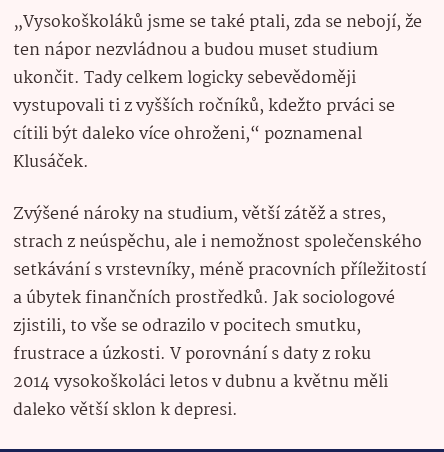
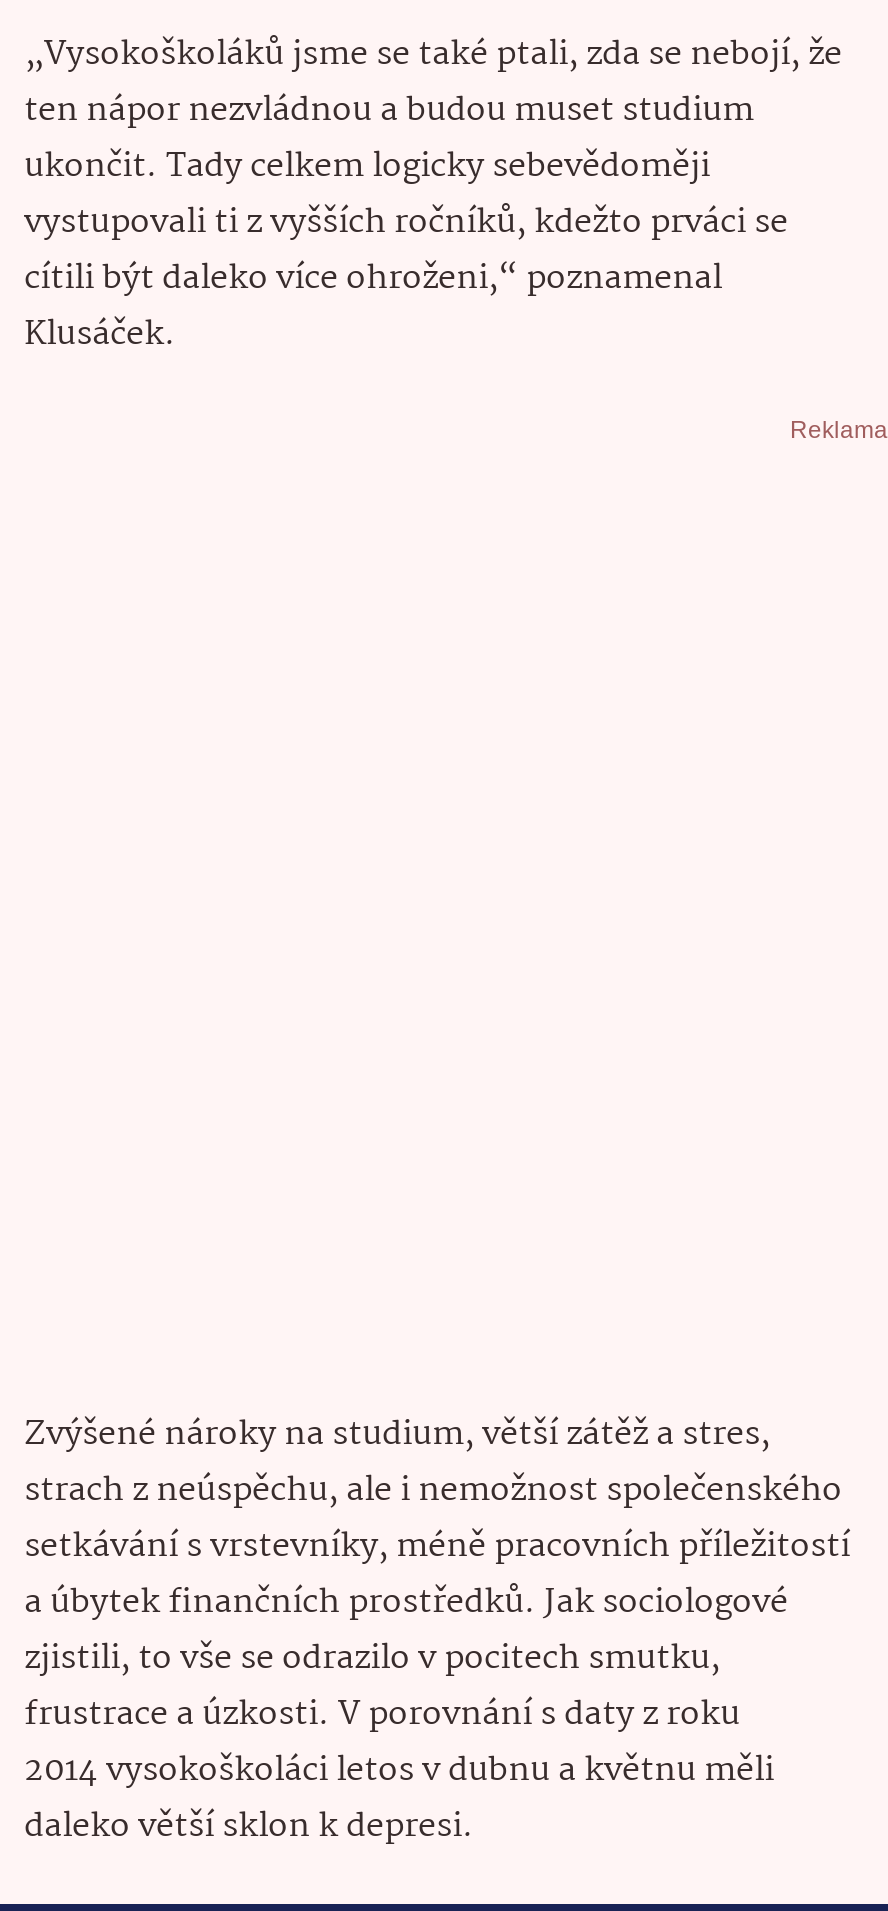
none -> [790,415,888,443] Reklama

